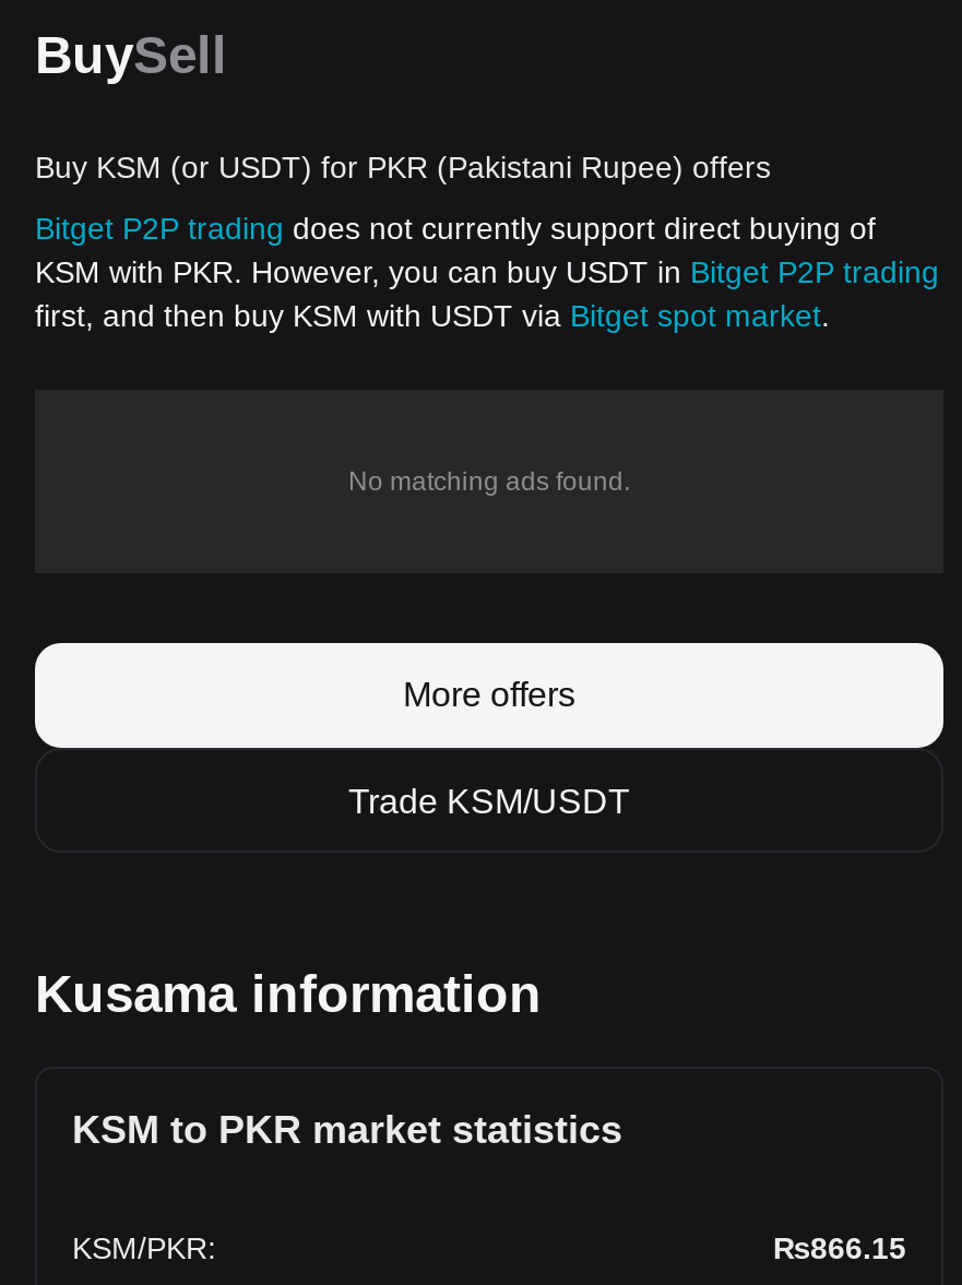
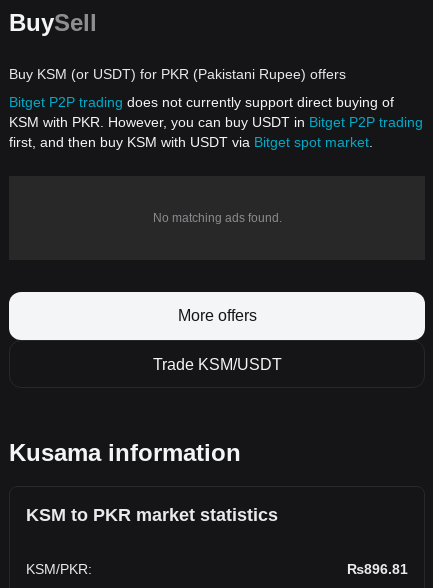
[773,1230,906,1265] ₨866.15 -> [347,561,408,577] ₨896.81

